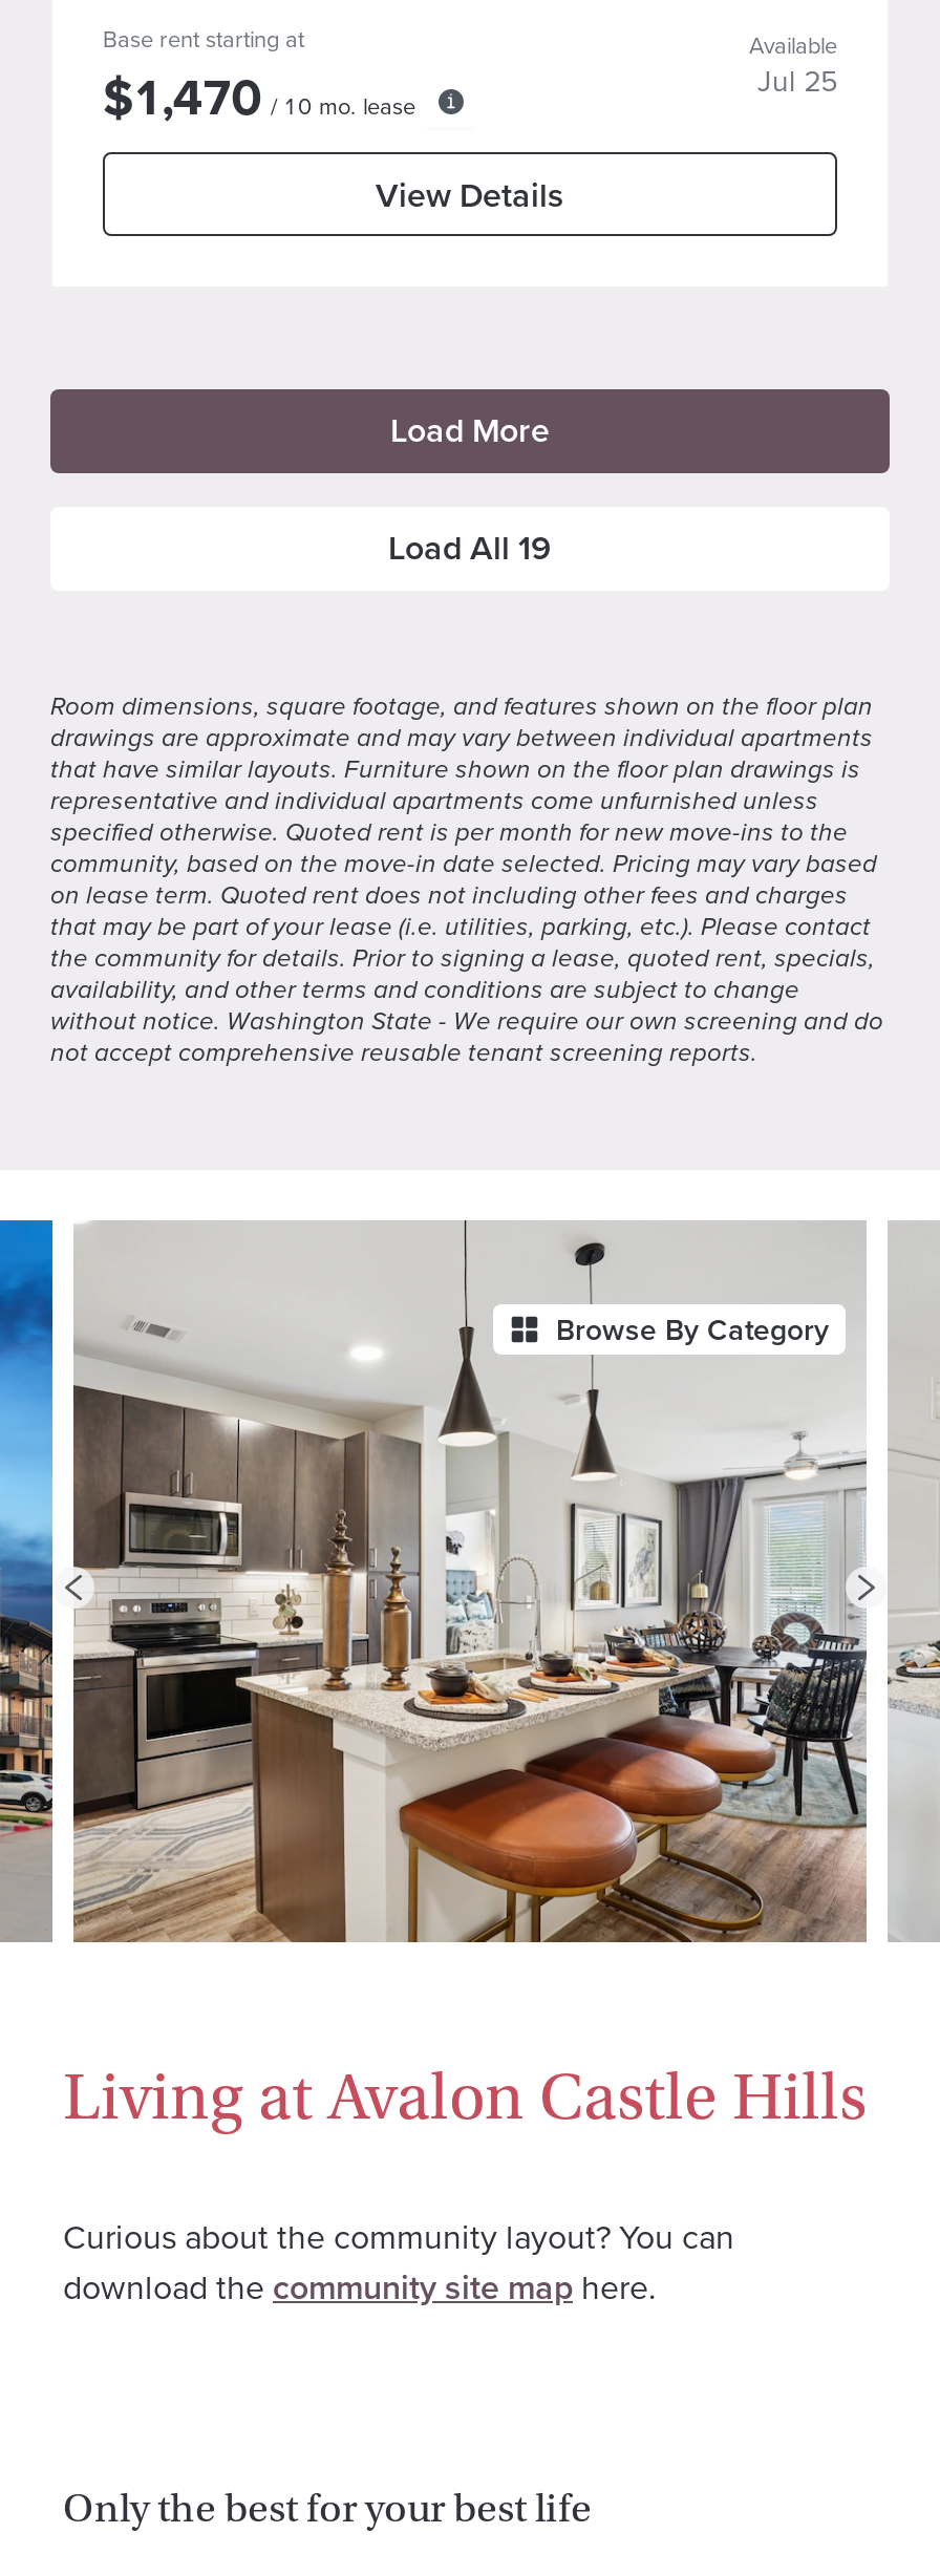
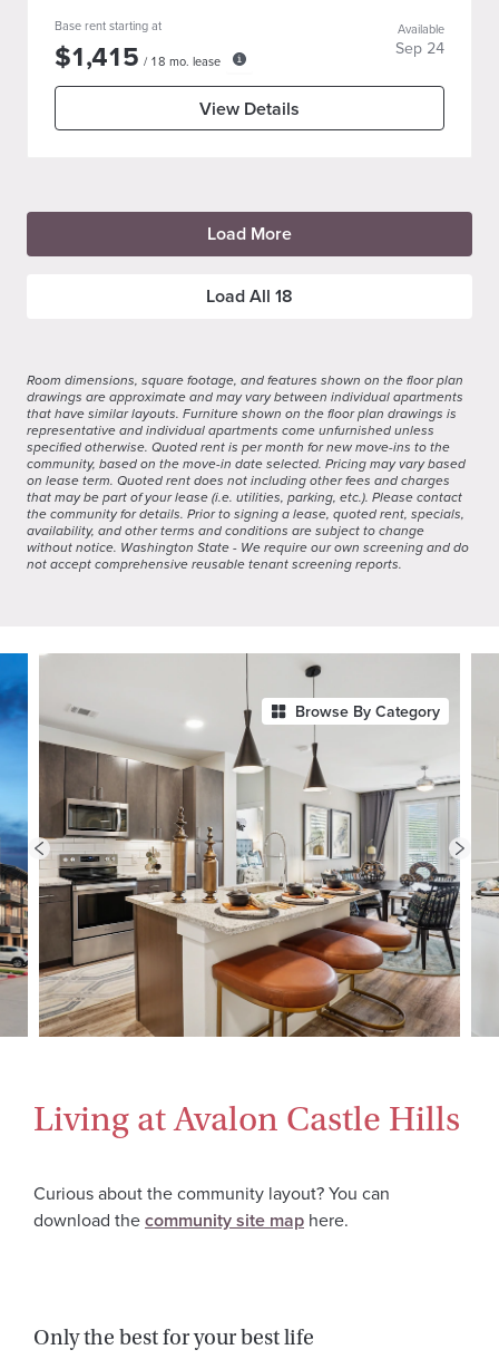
[103,61,415,134] $1,470 /10mo. lease -> [55,37,221,76] $1,415 /18mo. lease
[757,61,837,103] Jul 25 -> [395,37,444,60] Sep 24
[388,524,552,573] Load All 19 -> [206,284,293,309] Load All 18

